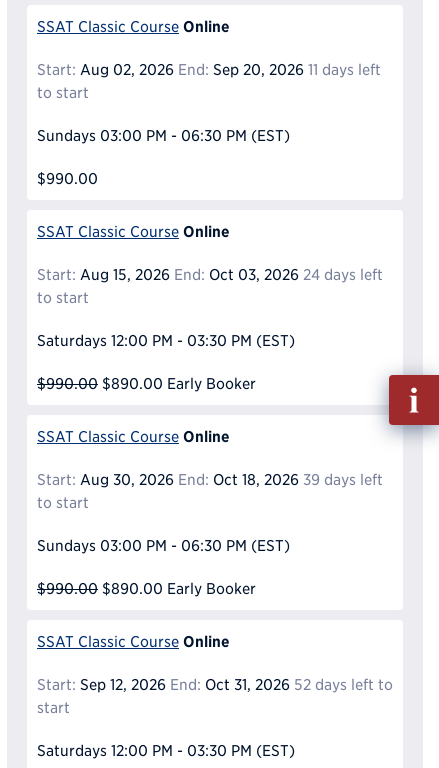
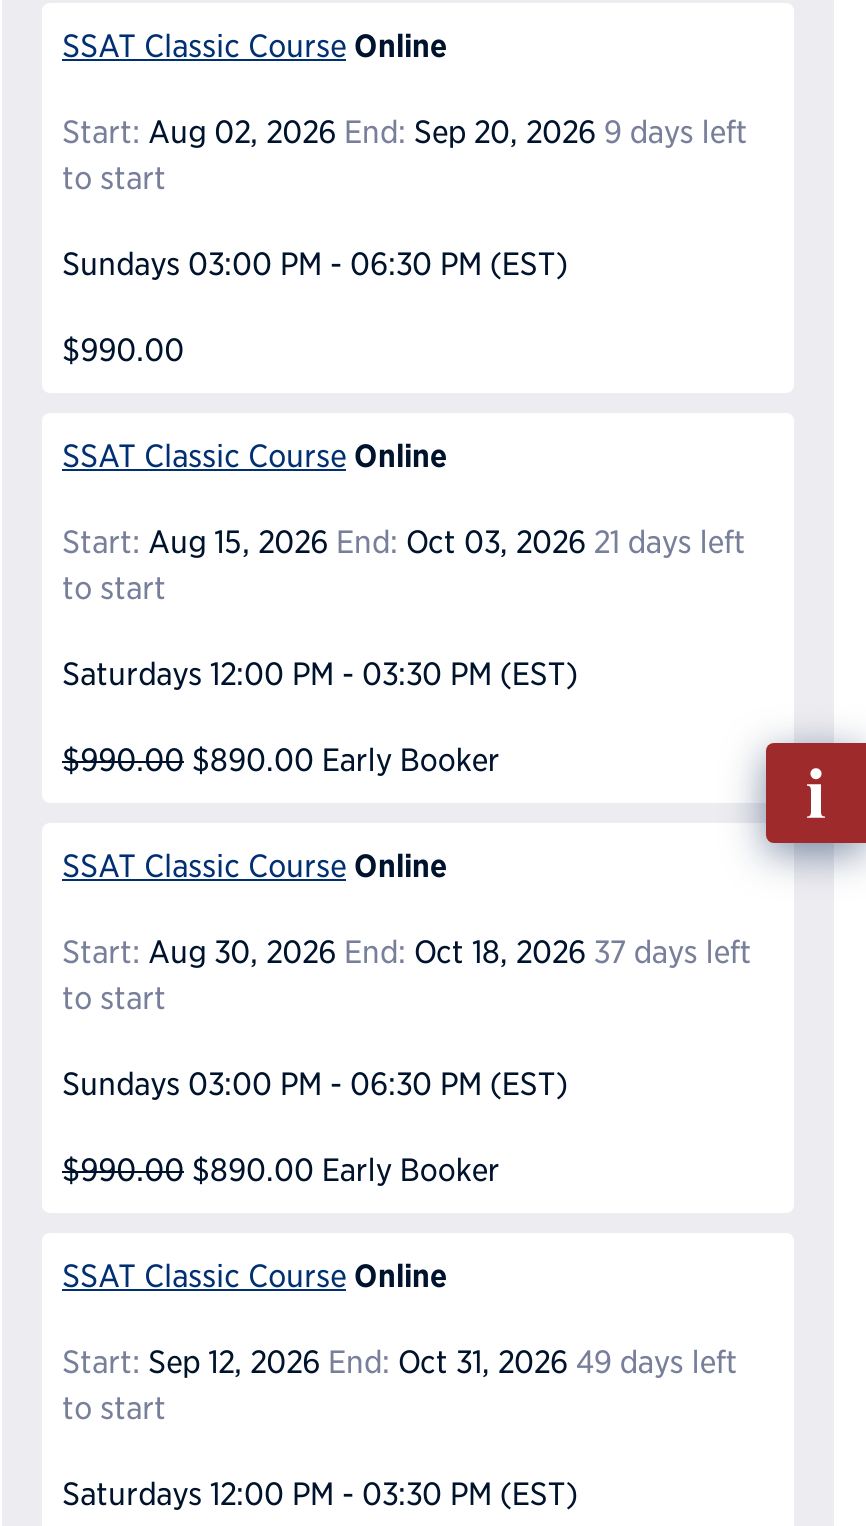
[37,61,381,78] Start: Aug 02, 2026 End: Sep 20, 2026 11 days left -> [62,115,747,149] Start: Aug 02, 2026 End: Sep 20, 2026 9 days left
[37,266,383,283] Start: Aug 15, 2026 End: Oct 03, 2026 24 days left -> [62,525,745,559] Start: Aug 15, 2026 End: Oct 03, 2026 21 days left
[37,471,383,488] Start: Aug 30, 2026 End: Oct 18, 2026 39 days left -> [62,935,751,969] Start: Aug 30, 2026 End: Oct 18, 2026 37 days left
[37,676,393,716] Start: Sep 12, 2026 End: Oct 31, 2026 52 days left to | start -> [62,1345,737,1425] Start: Sep 12, 2026 End: Oct 31, 2026 49 days left | to start

